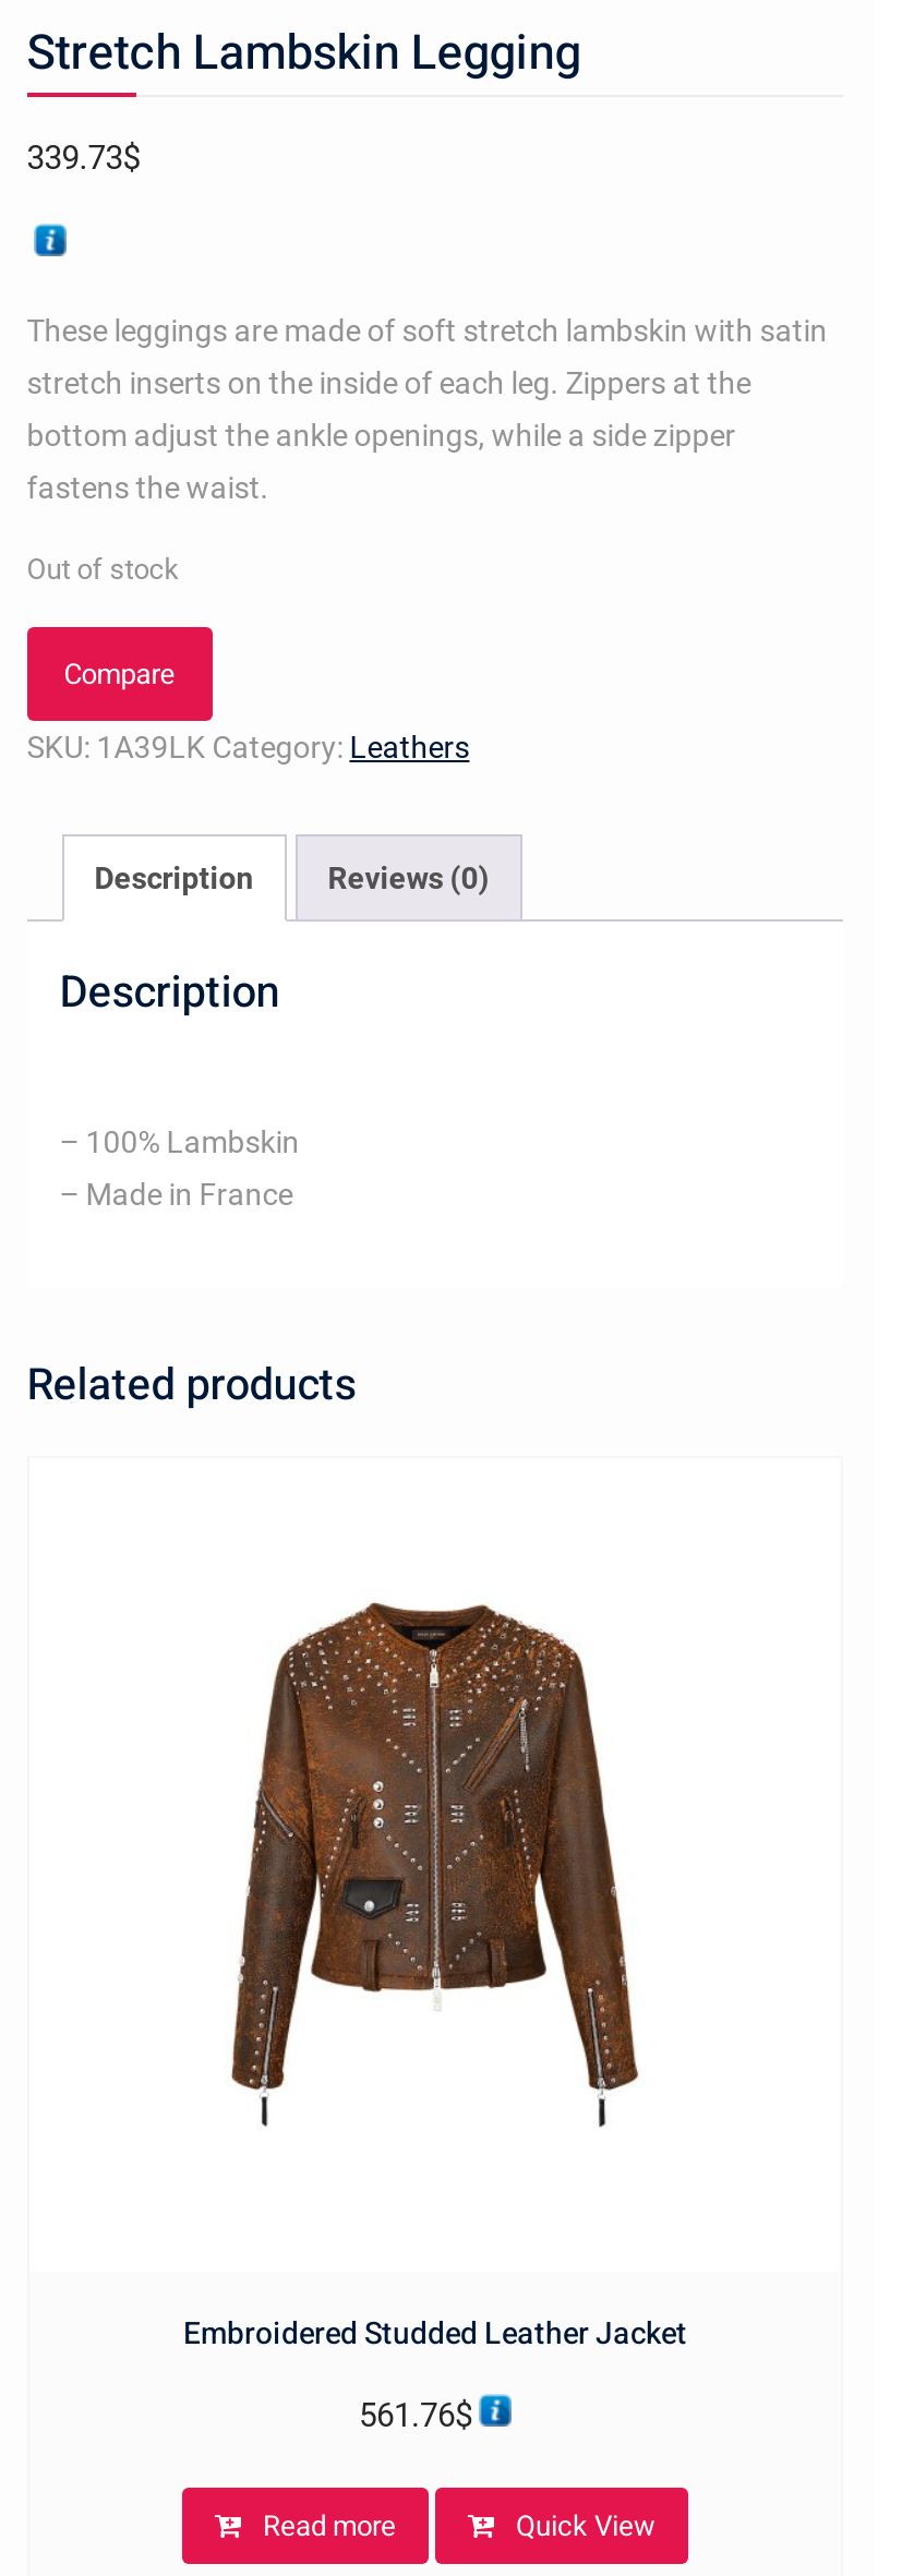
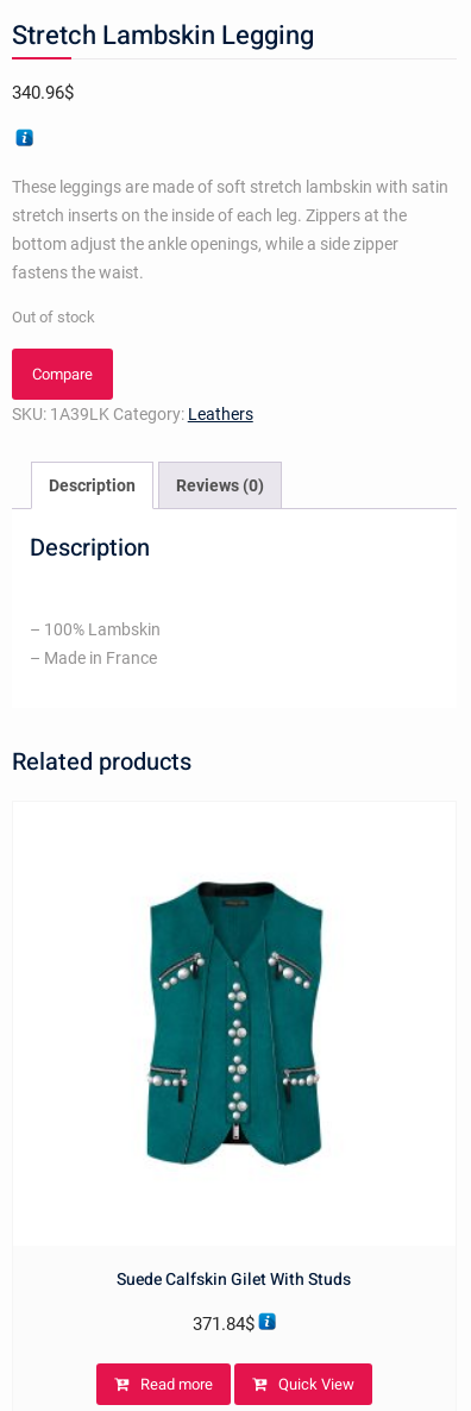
[27,139,140,178] 339.73$ -> [12,82,73,104] 340.96$
[230,1602,640,2128] [image] -> [124,880,345,1167] [image]
[183,2310,687,2356] Embroidered Studded Leather Jacket -> [117,1267,351,1292] Suede Calfskin Gilet With Studs
[359,2395,472,2435] 561.76$ -> [193,1313,255,1335] 371.84$

